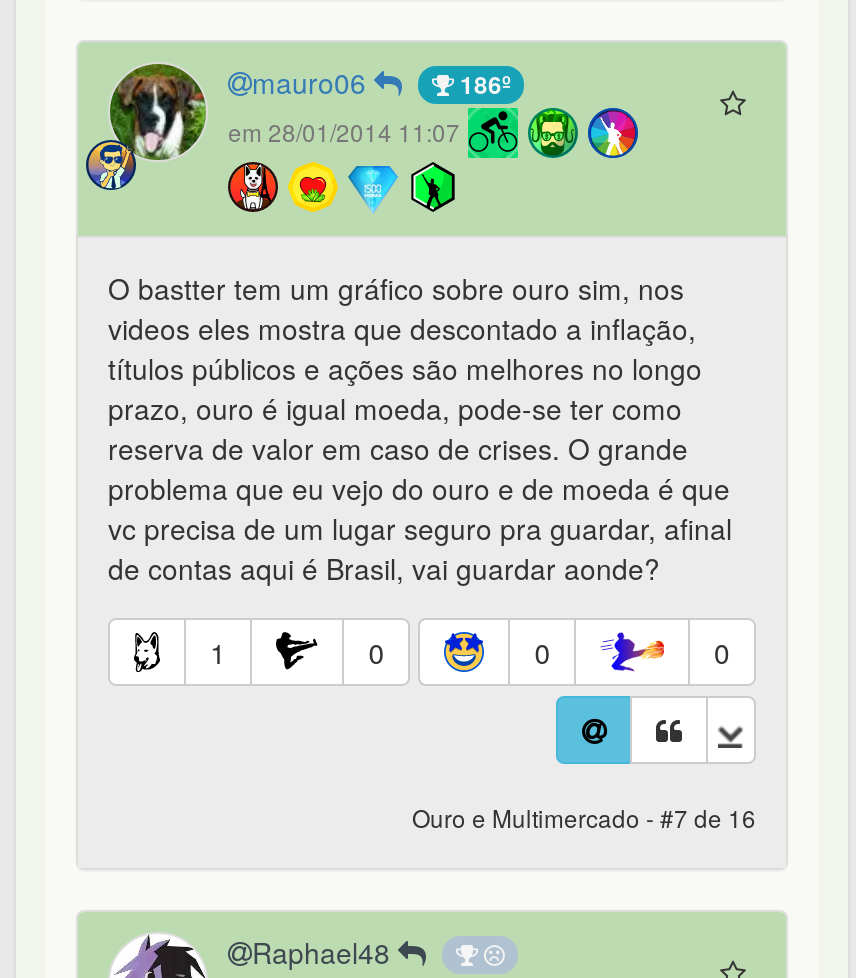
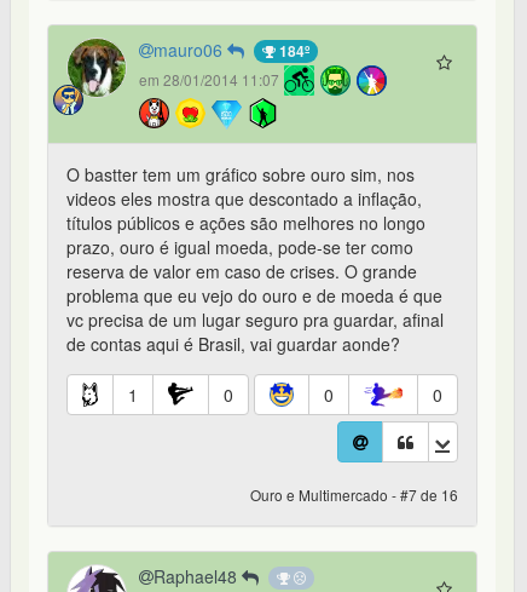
[454,66,510,102] 186º -> [276,40,309,62] 184º

